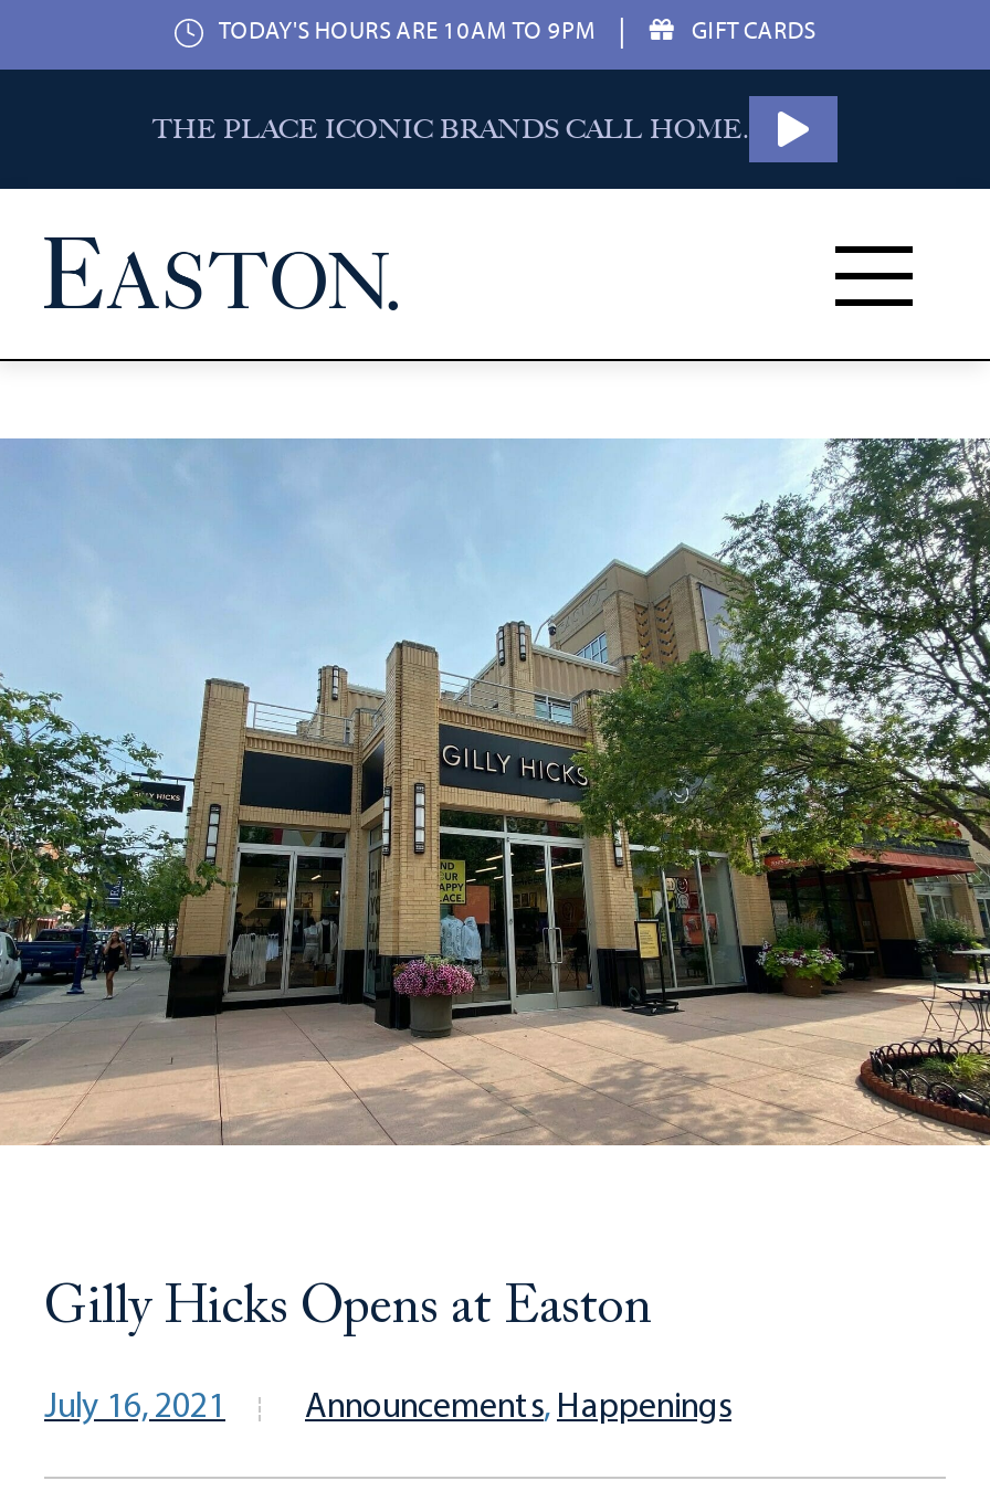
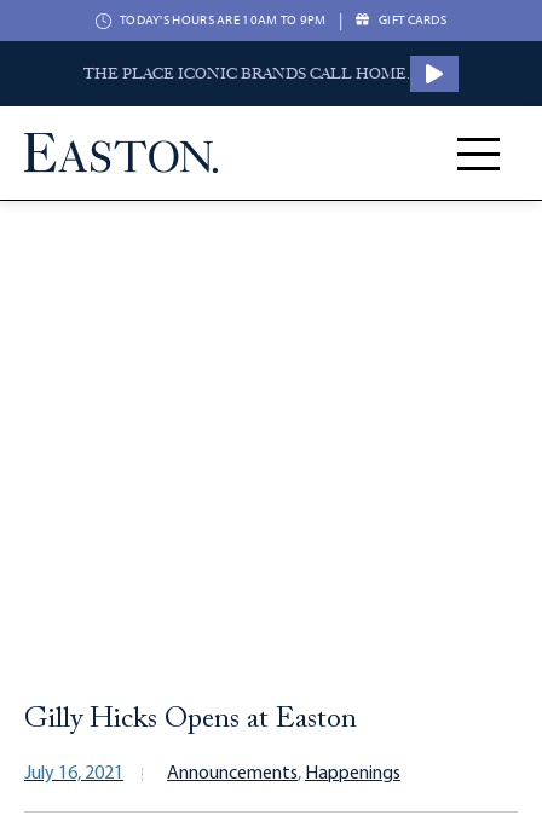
[7,436,983,1148] [image] -> none

